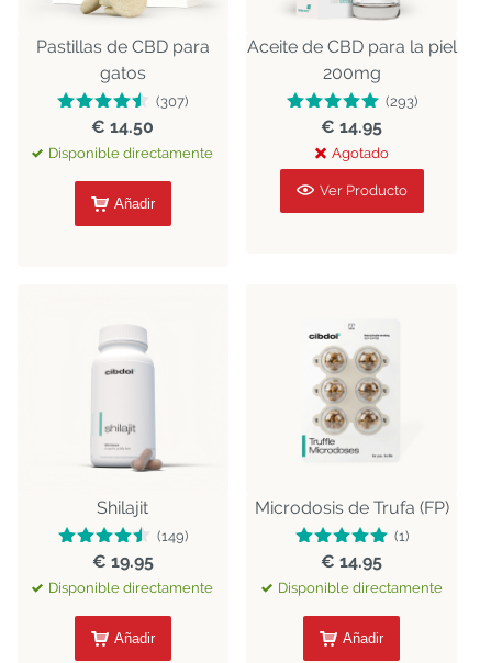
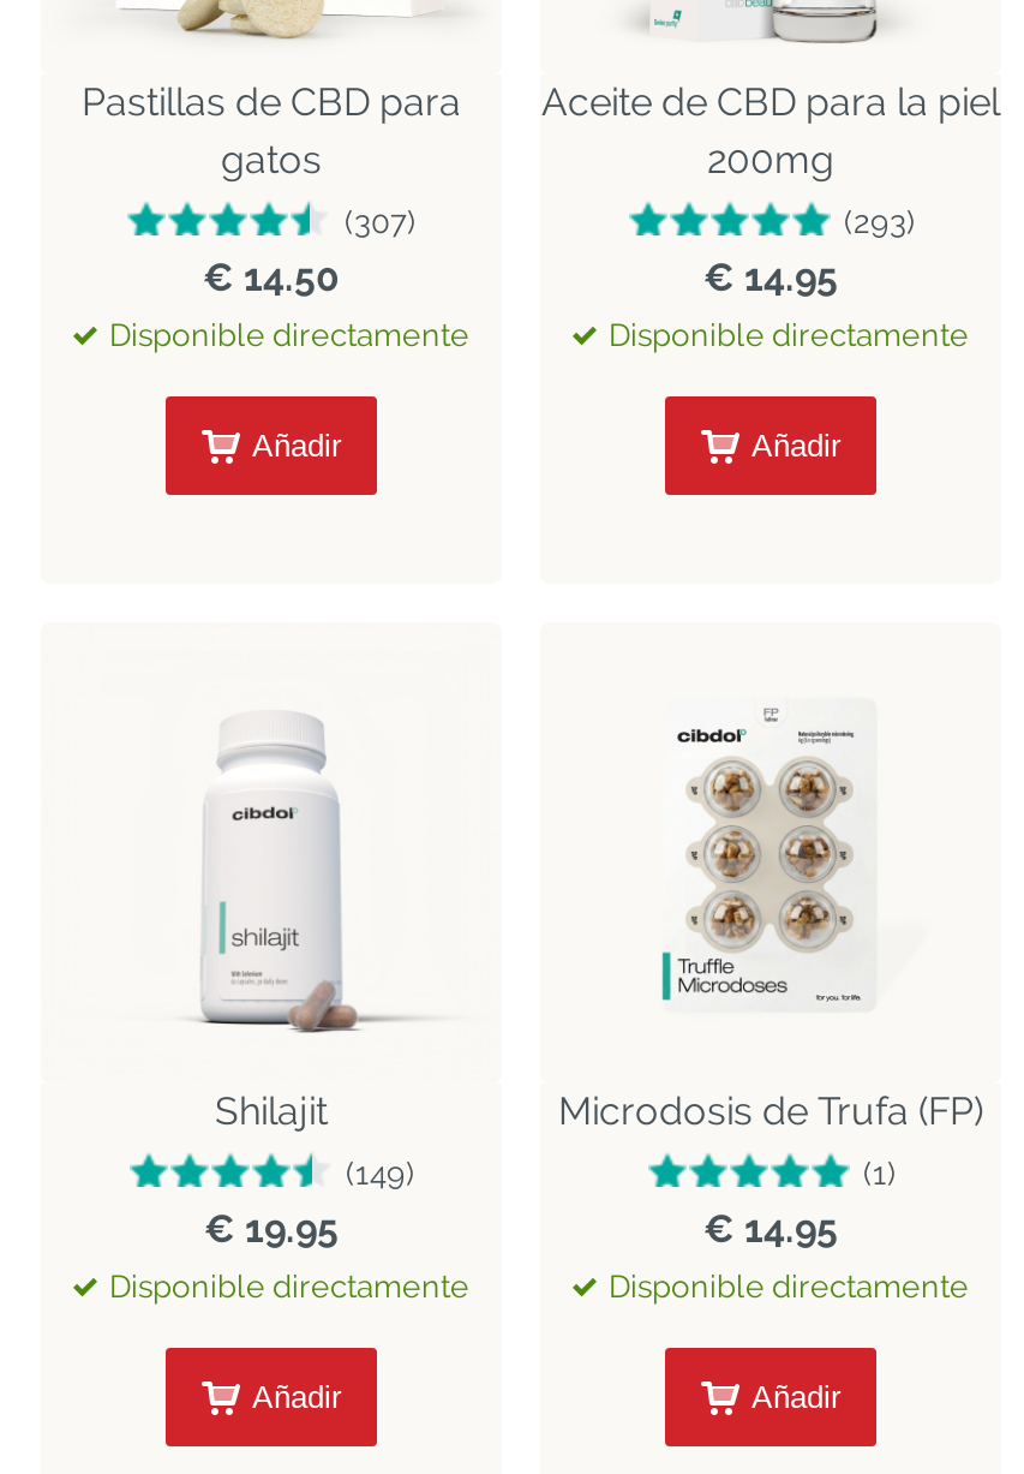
[331,145,388,162] Agotado -> [609,318,969,354] Disponible directamente
[319,182,407,199] Ver Producto -> [751,428,840,464] Añadir

